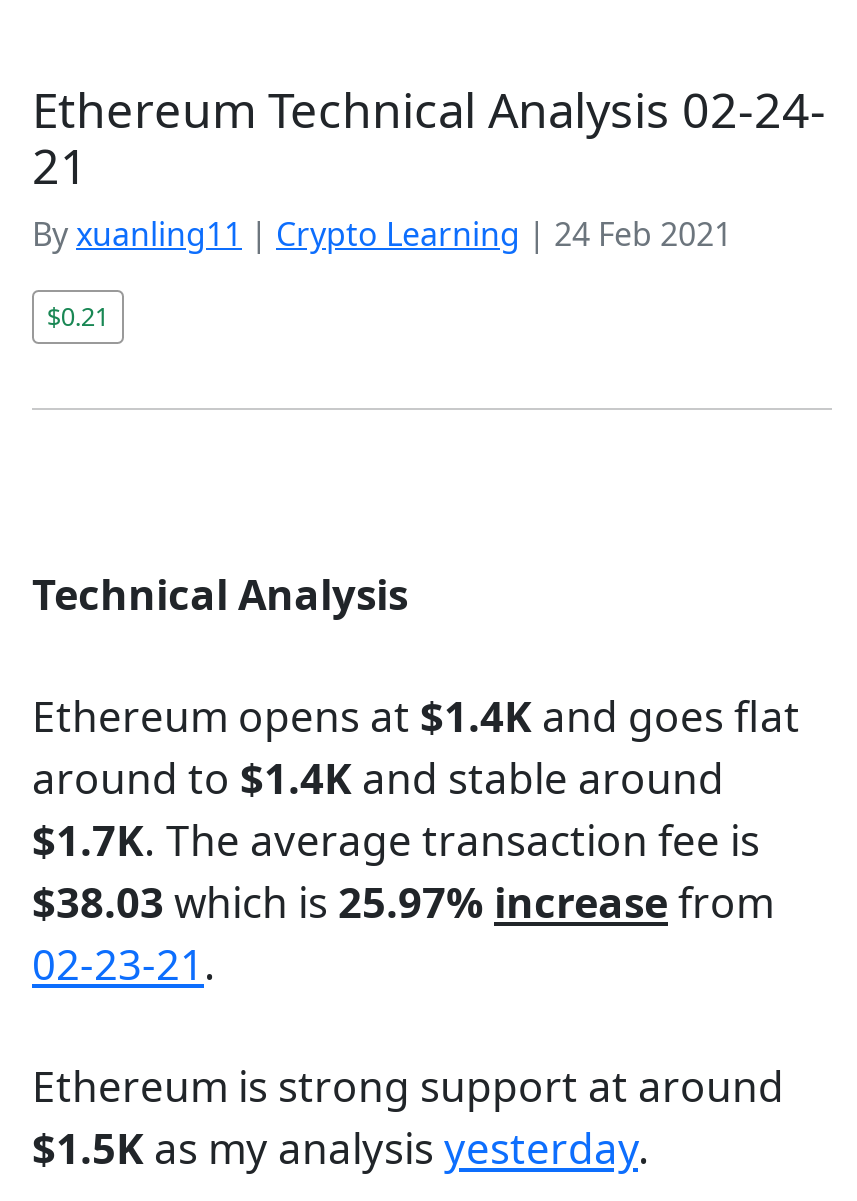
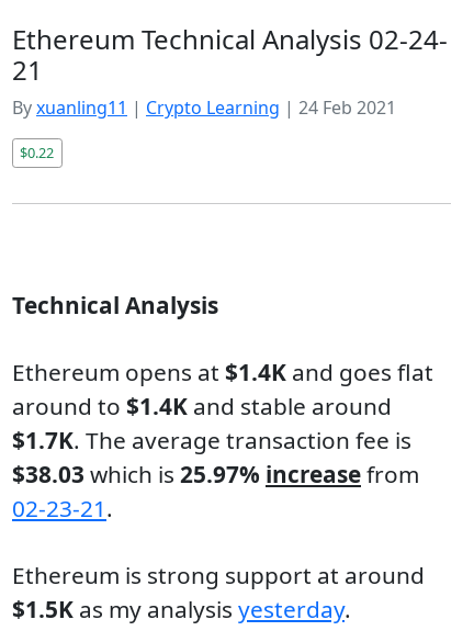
[47,298,109,334] $0.21 -> [20,142,54,162] $0.22

